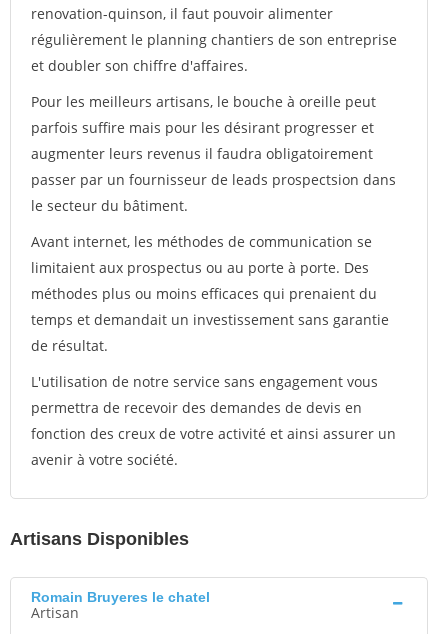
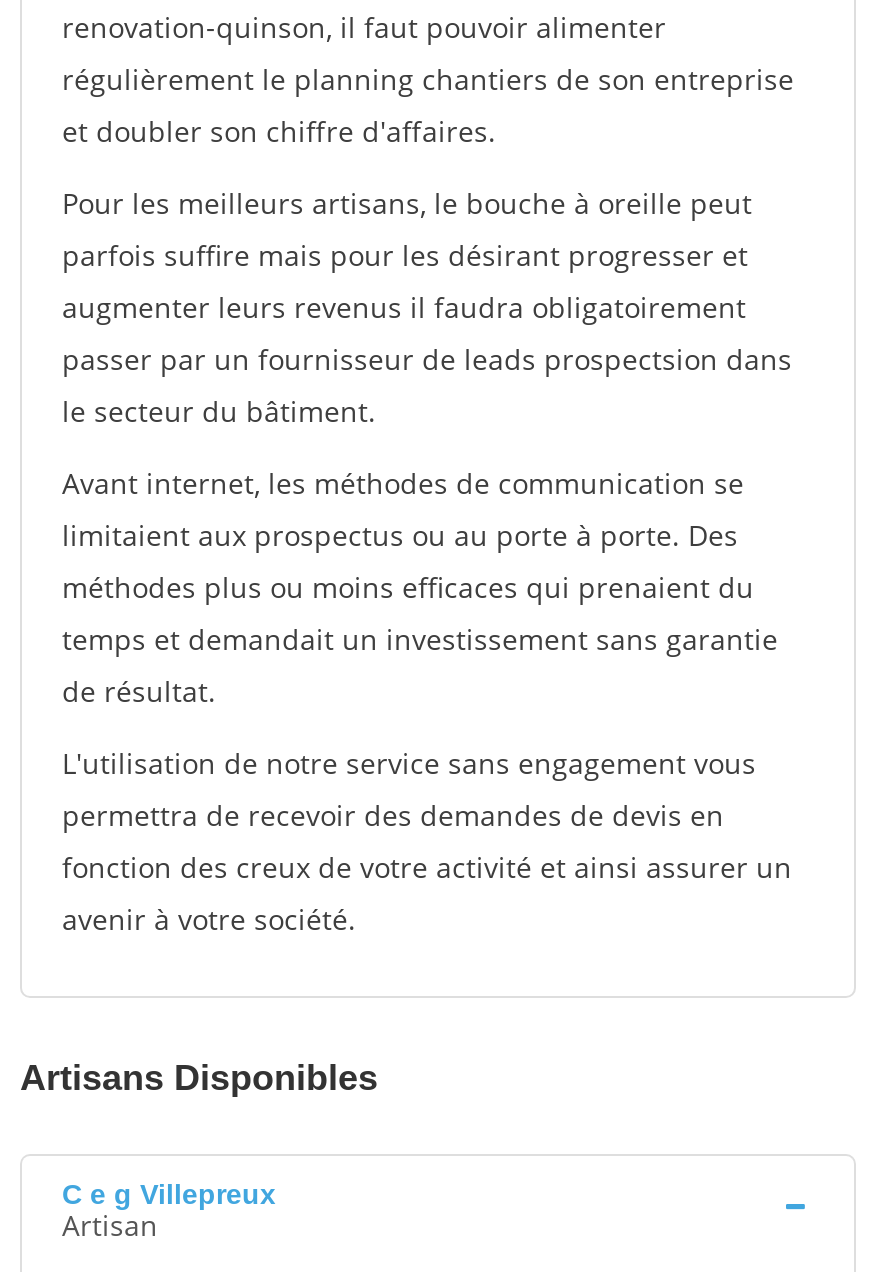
[31,589,210,605] Romain Bruyeres le chatel -> [62,1178,276,1210] C e g Villepreux

